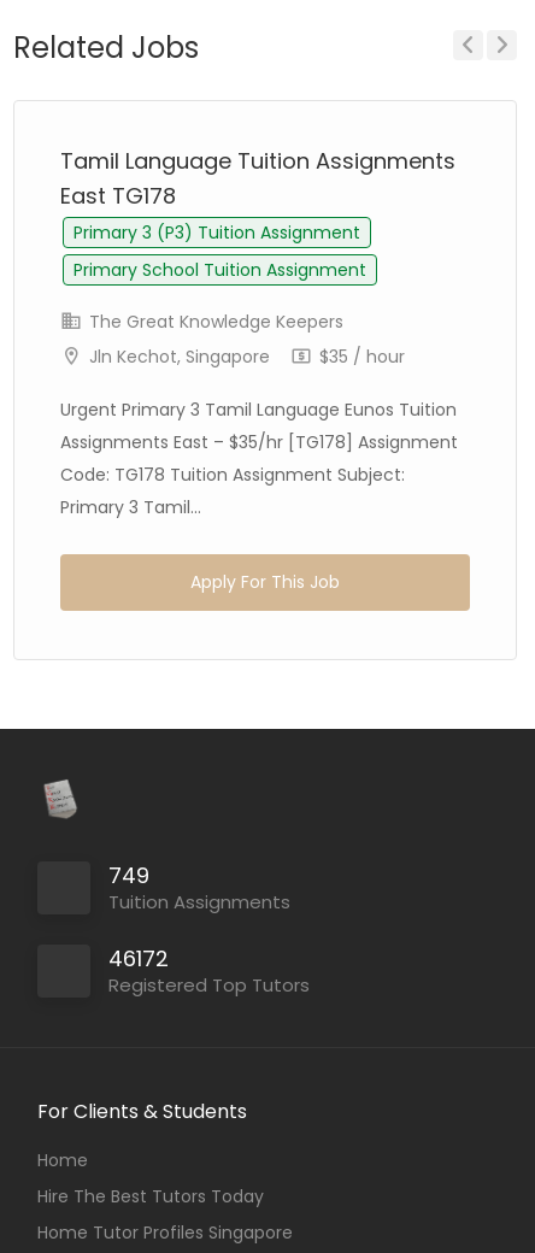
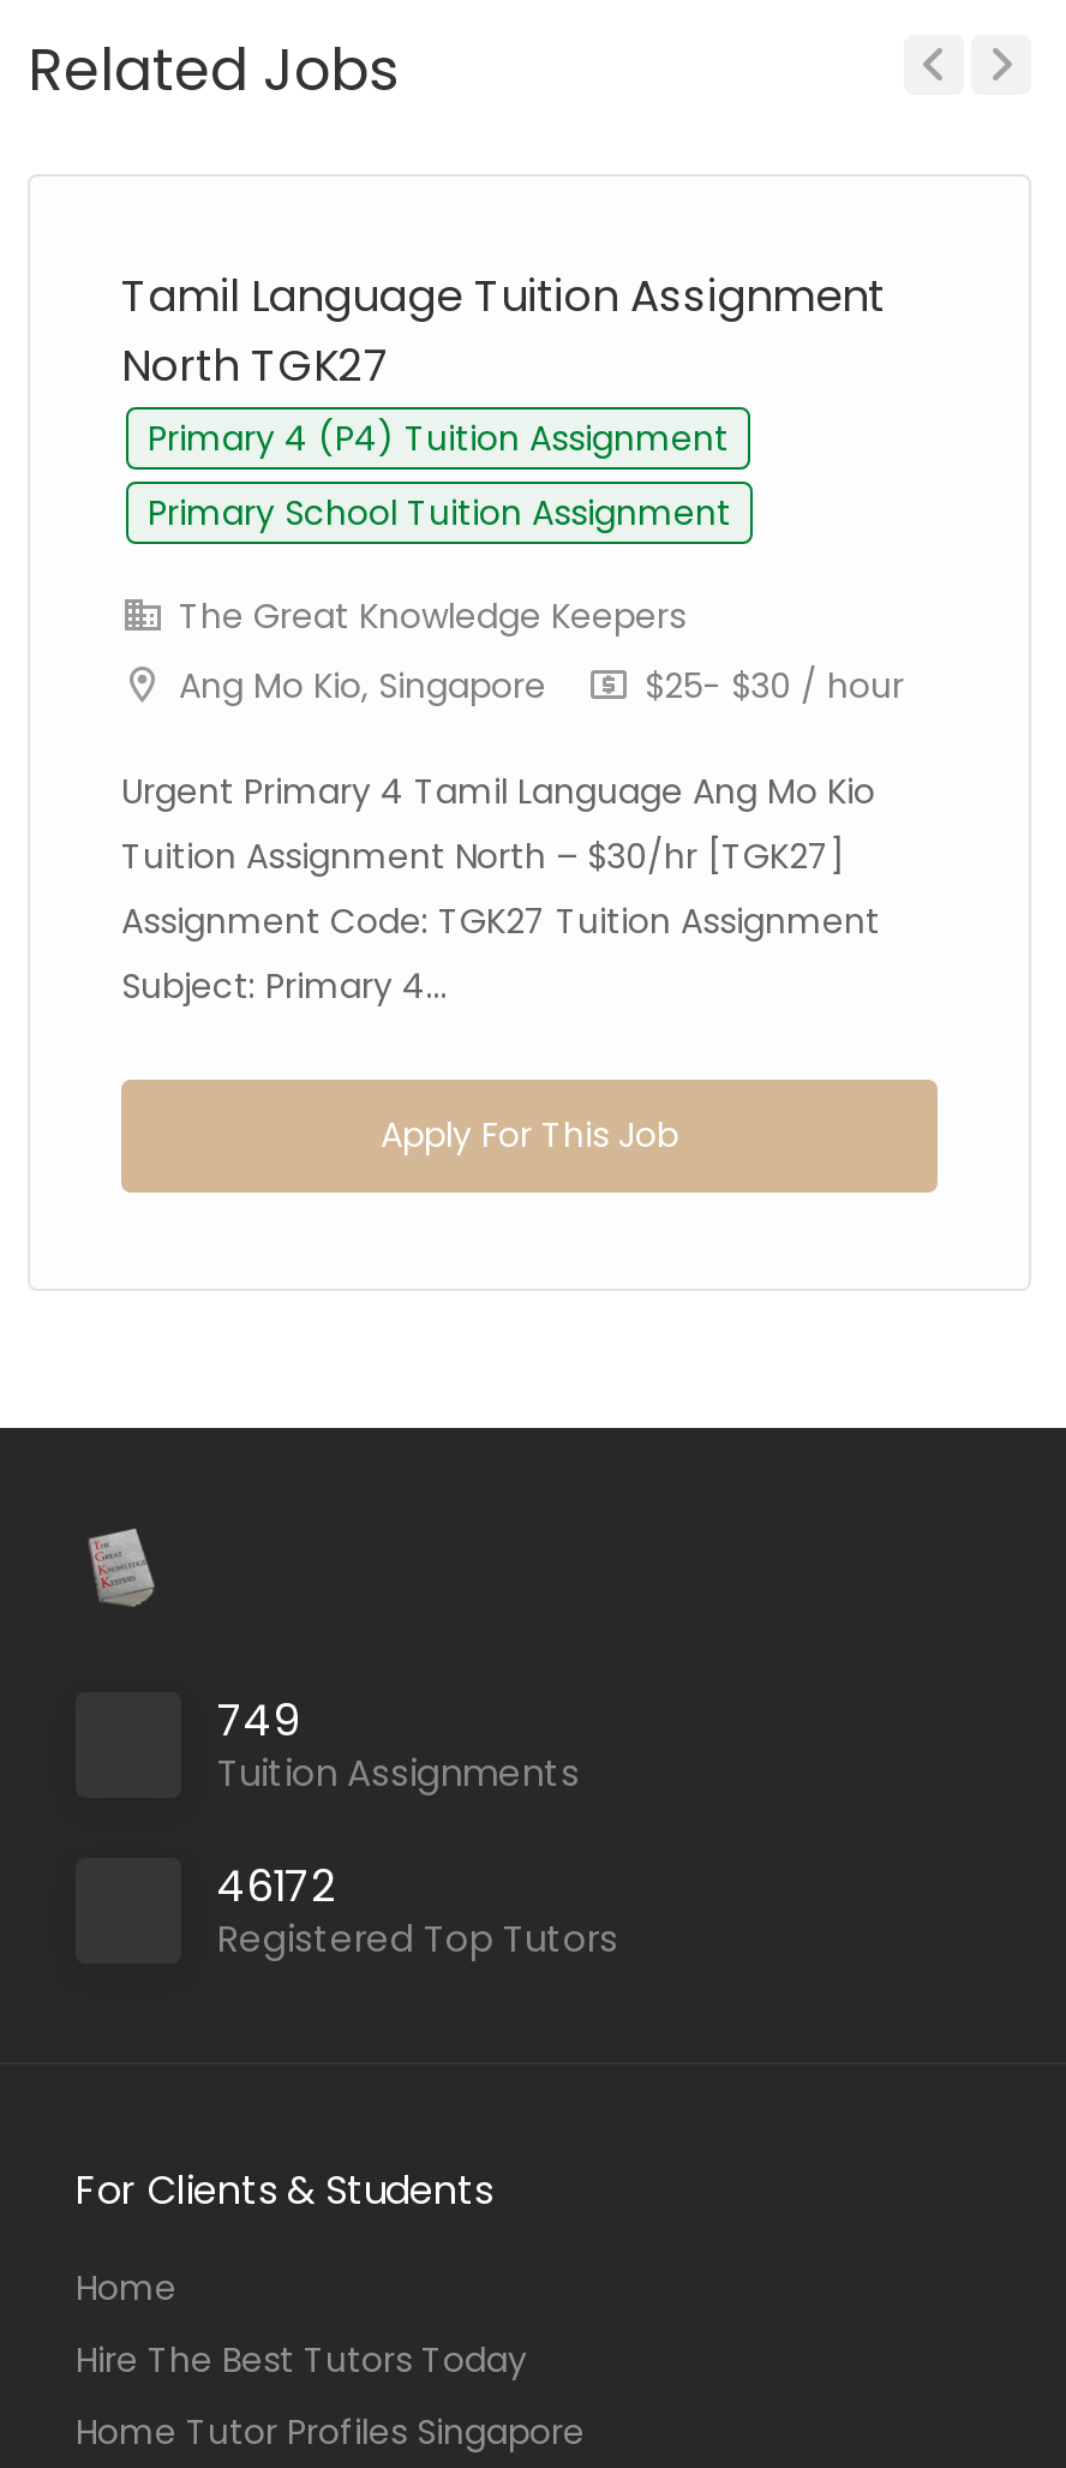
[60,146,455,245] Tamil Language Tuition Assignments | East TG178 | Primary 3 (P3) Tuition Assignment -> [121,265,885,462] Tamil Language Tuition Assignment | North TGK27 | Primary 4 (P4) Tuition Assignment
[89,345,405,369] Jln Kechot, Singapore | $35 / hour -> [179,662,904,710] Ang Mo Kio, Singapore | $25- $30 / hour
[60,398,458,519] Urgent Primary 3 Tamil Language Eunos Tuition | Assignments East – $35/hr [TG178] Assignment | Code: TG178 Tuition Assignment Subject: | Primary 3 Tamil... -> [121,767,880,1010] Urgent Primary 4 Tamil Language Ang Mo Kio | Tuition Assignment North – $30/hr [TGK27] | Assignment Code: TGK27 Tuition Assignment | Subject: Primary 4...

